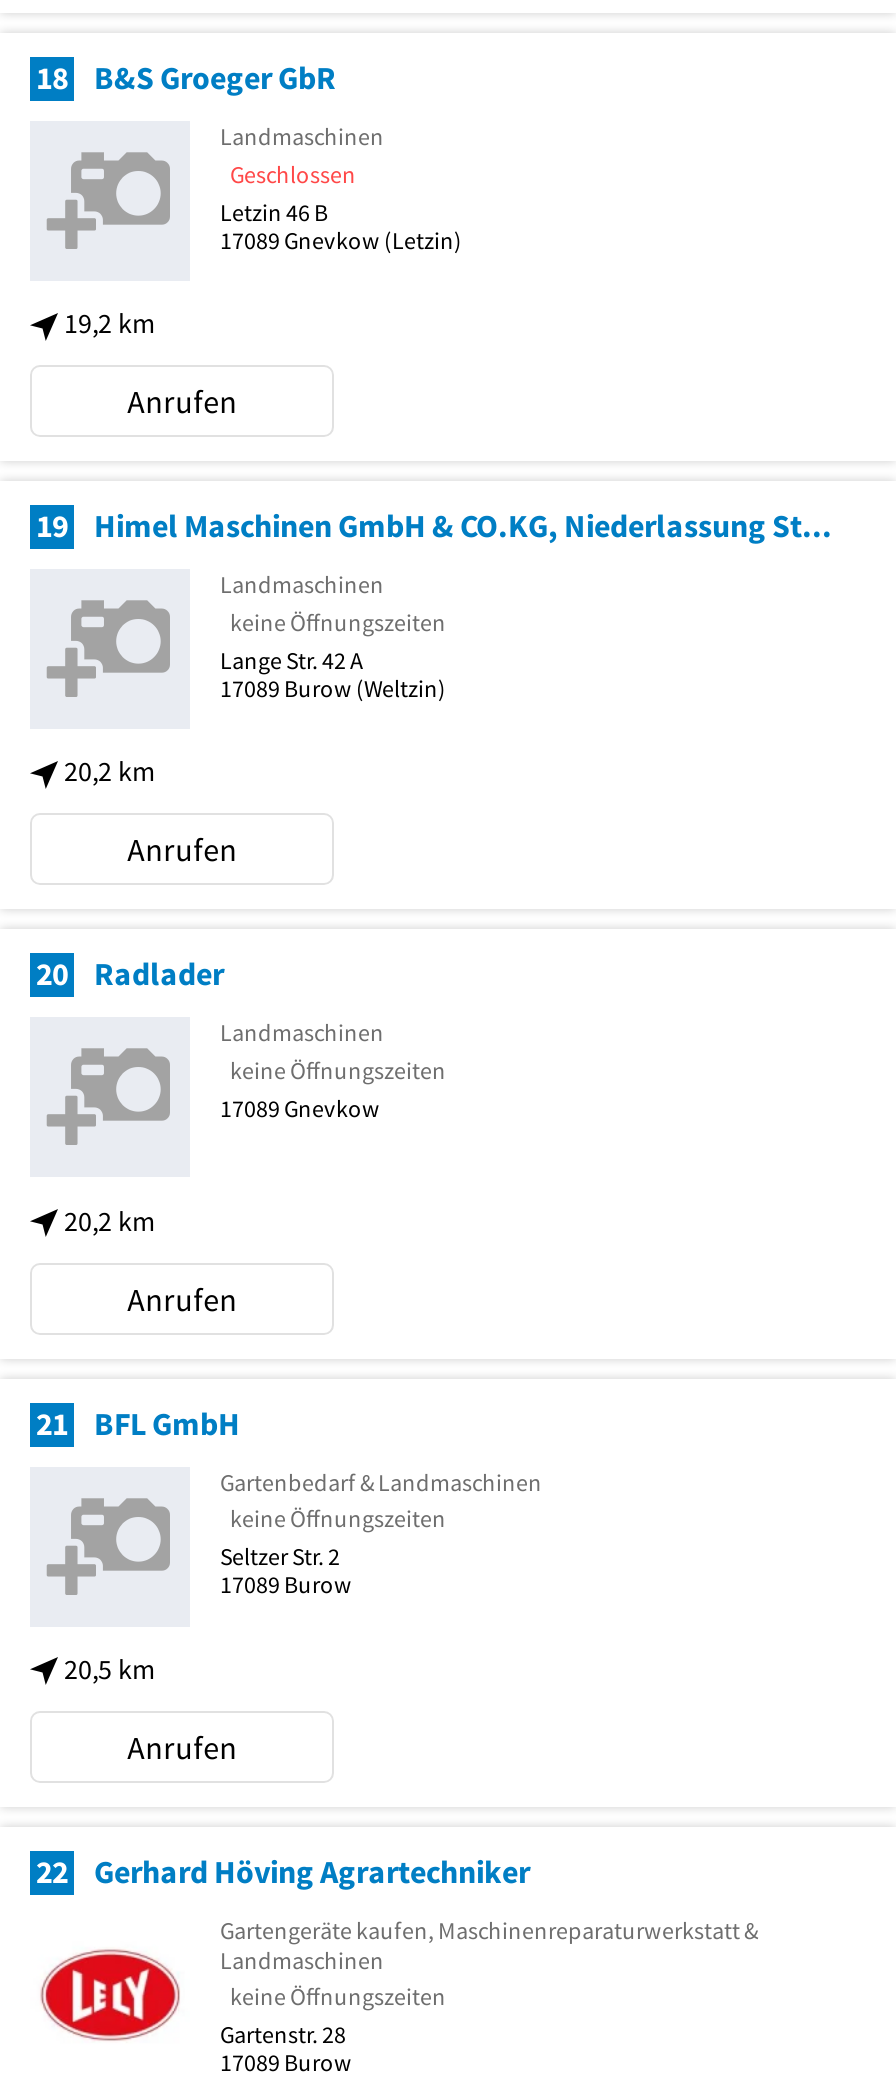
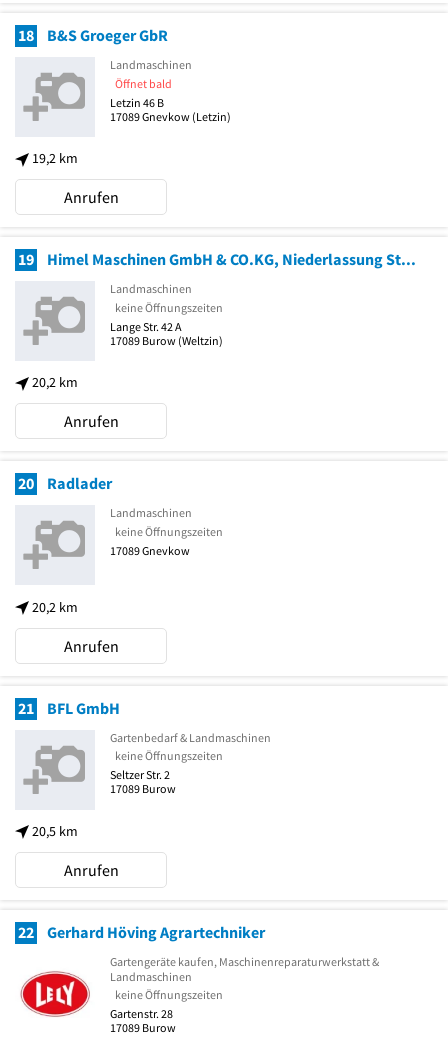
[230,158,356,188] Geschlossen -> [115,76,172,91] Öffnet bald

